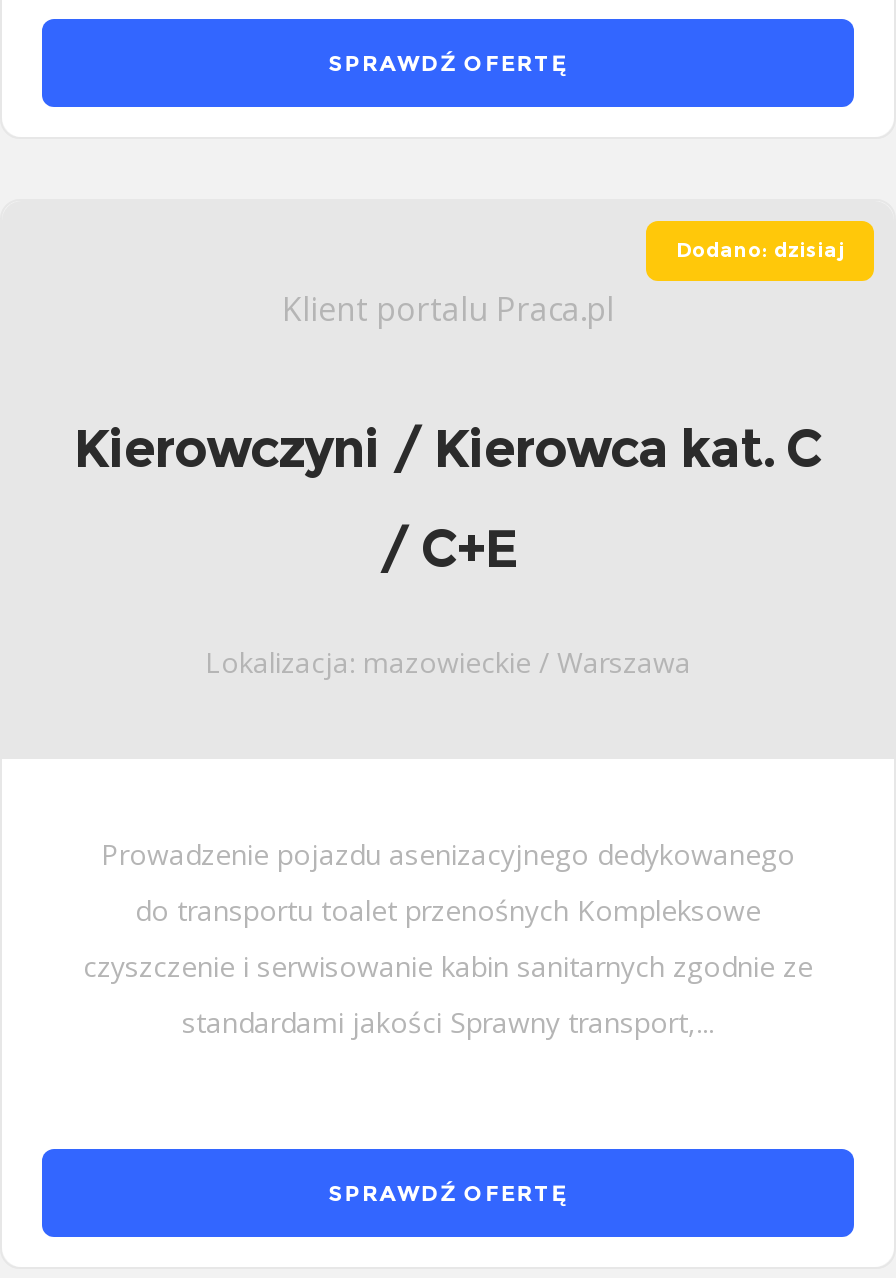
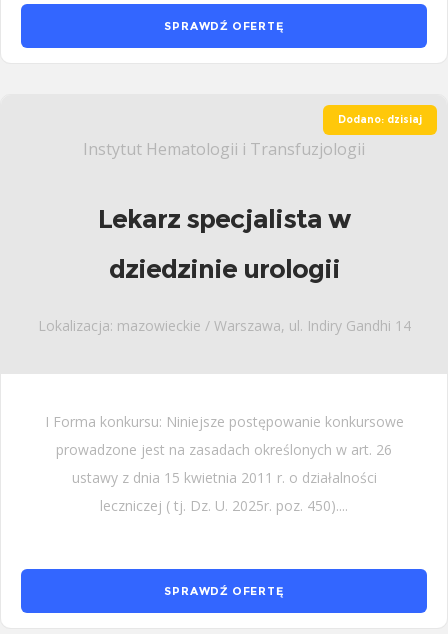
[282,287,614,331] Klient portalu Praca.pl -> [83,138,365,160] Instytut Hematologii i Transfuzjologii
[74,417,822,481] Kierowczyni / Kierowca kat. C -> [98,203,350,235] Lekarz specjalista w
[379,517,517,581] / C+E -> [108,253,339,285] dziedzinie urologii
[205,643,691,681] Lokalizacja: mazowieckie / Warszawa -> [37,316,410,335] Lokalizacja: mazowieckie / Warszawa, ul. Indiry Gandhi 14
[101,835,795,873] Prowadzenie pojazdu asenizacyjnego dedykowanego -> [44,412,403,431] I Forma konkursu: Niniejsze postępowanie konkursowe
[135,891,761,929] do transportu toalet przenośnych Kompleksowe -> [56,440,392,459] prowadzone jest na zasadach określonych w art. 26
[83,947,813,985] czyszczenie i serwisowanie kabin sanitarnych zgodnie ze -> [71,468,376,487] ustawy z dnia 15 kwietnia 2011 r. o działalności
[182,1003,714,1041] standardami jakości Sprawny transport,... -> [100,496,348,515] leczniczej ( tj. Dz. U. 2025r. poz. 450)....

